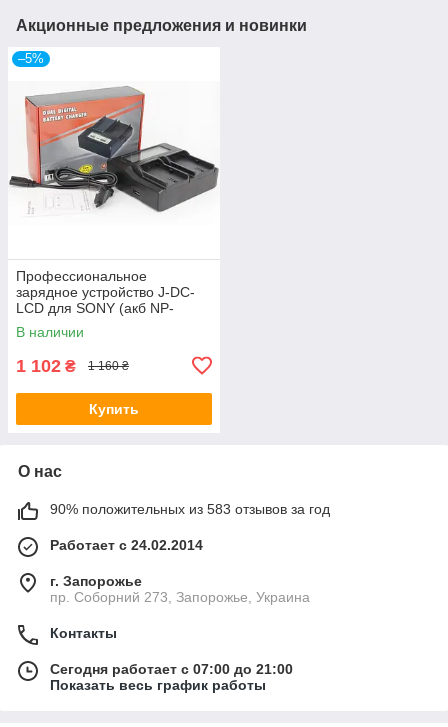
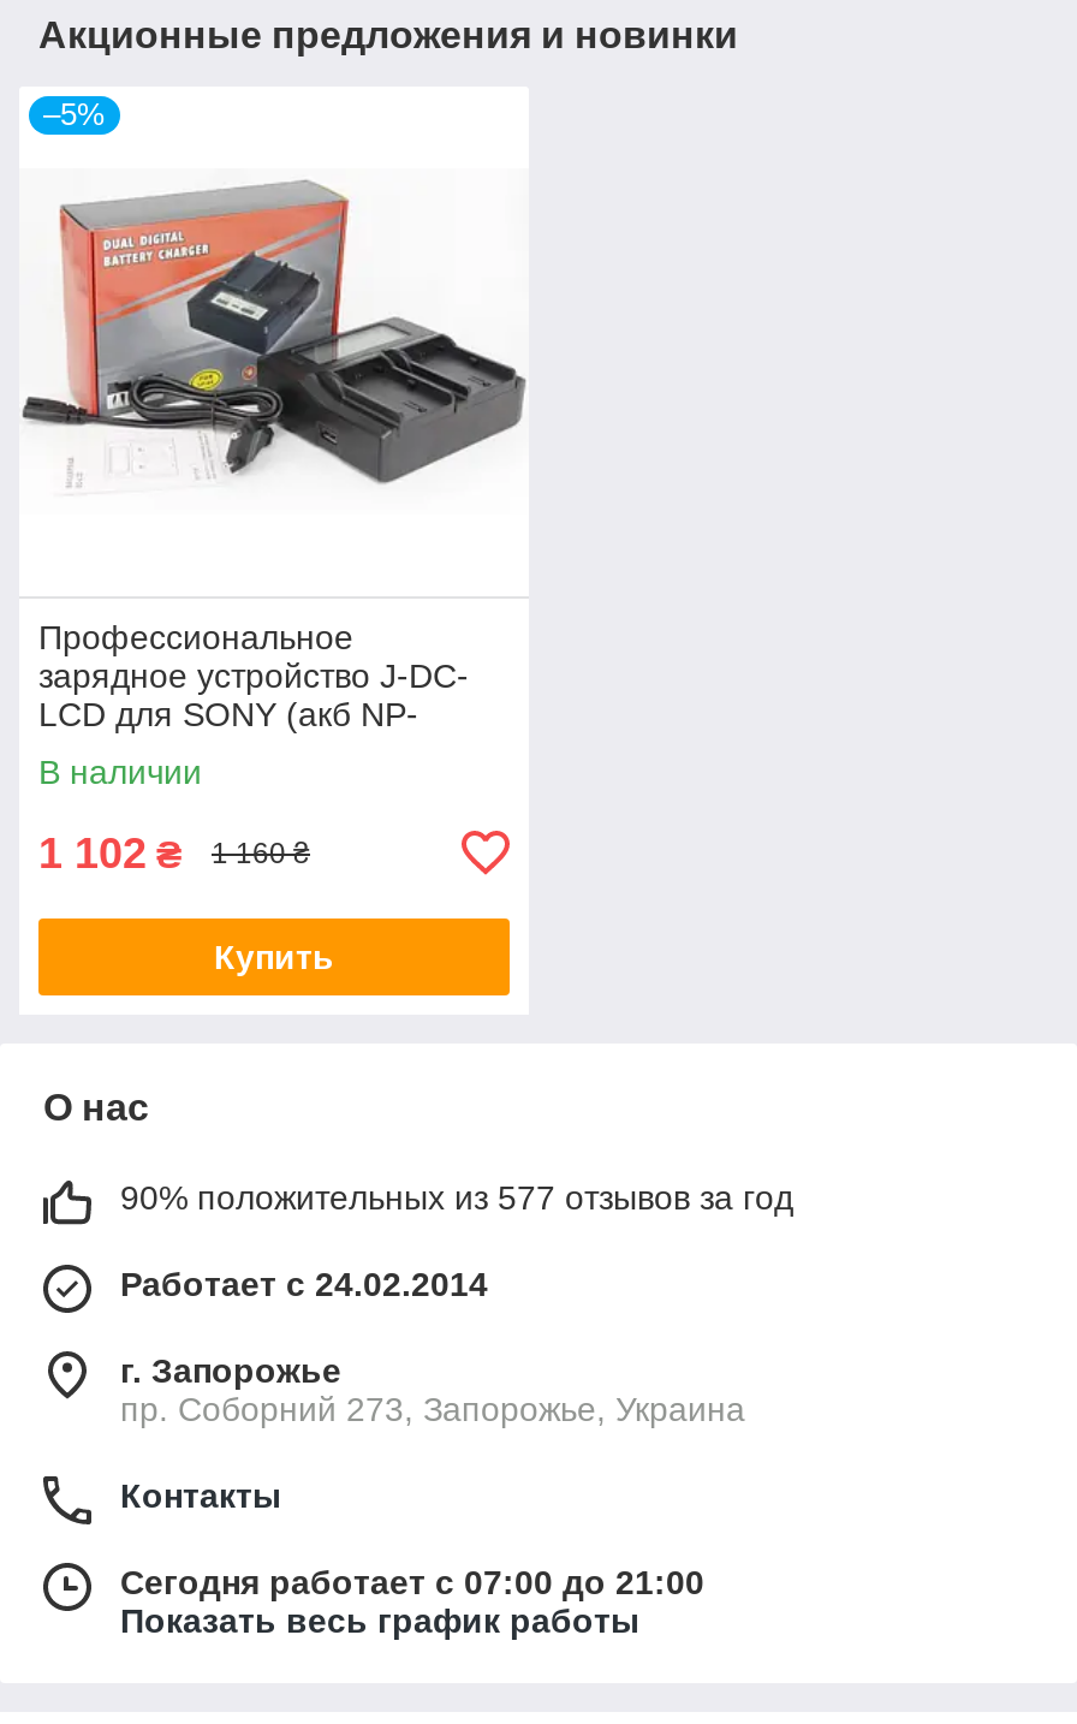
[50,501,330,517] 90% положительных из 583 отзывов за год -> [120,1178,793,1216] 90% положительных из 577 отзывов за год

